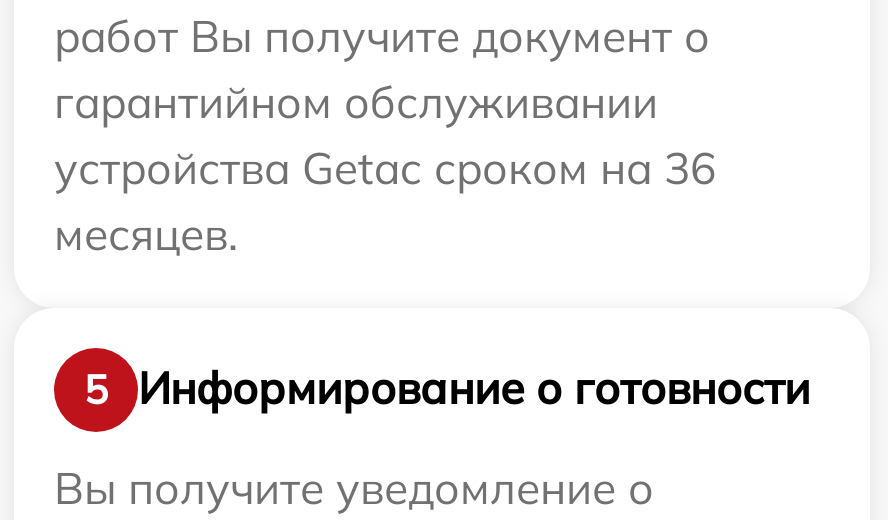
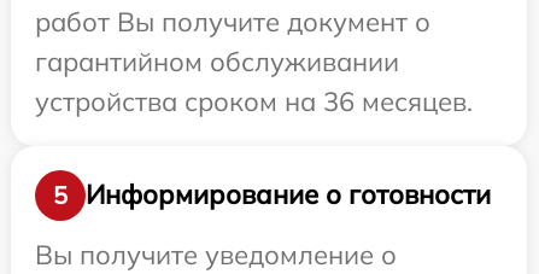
[54,139,716,261] устройства Getac сроком на 36 | месяцев. -> [35,84,473,118] устройства сроком на 36 месяцев.

